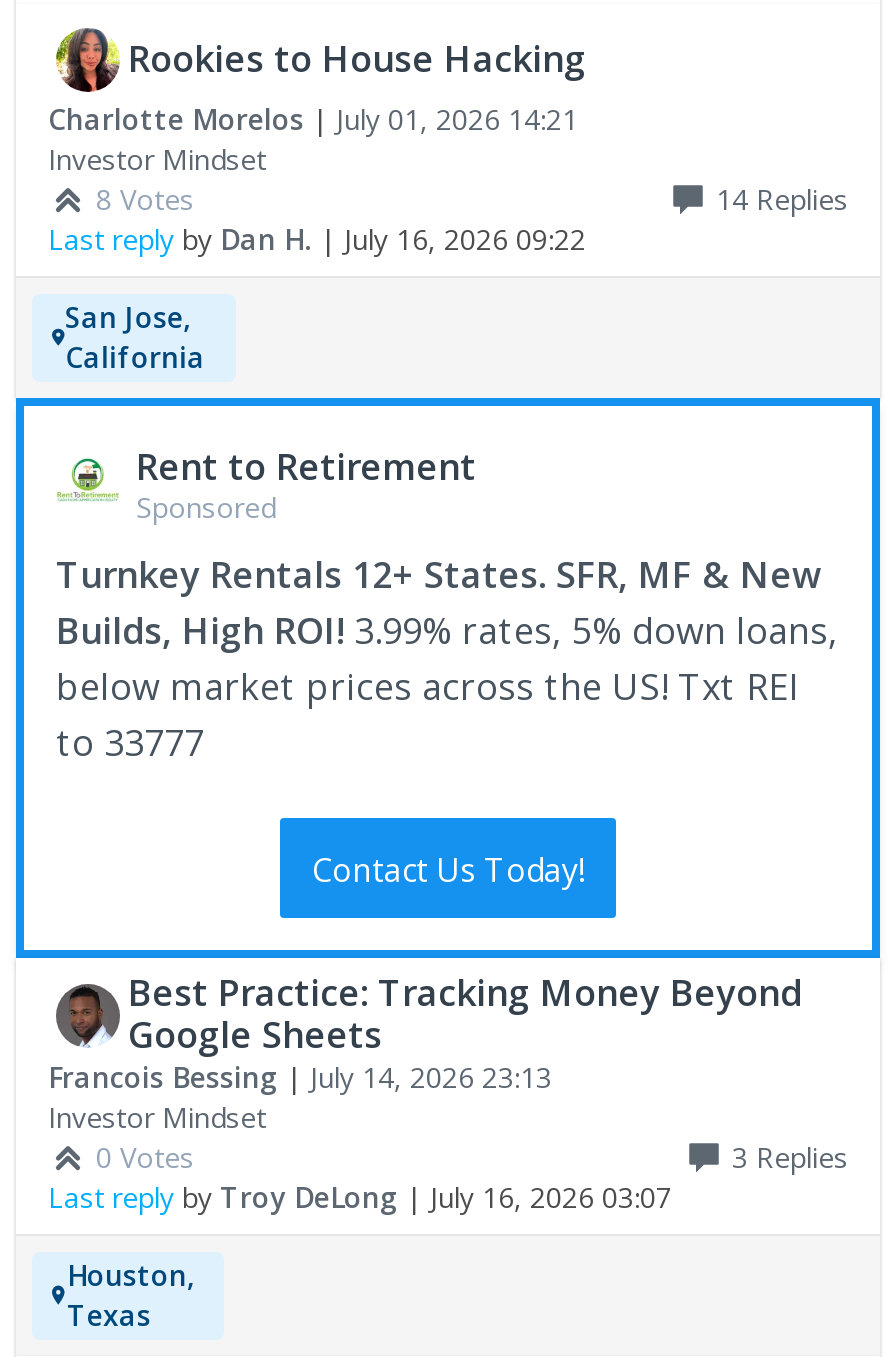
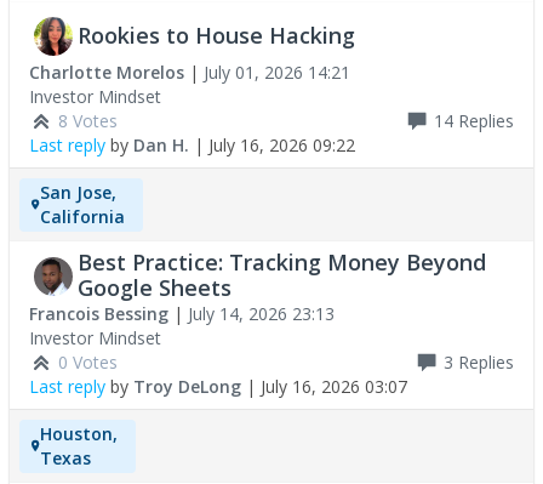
[14,396,882,960] [image] | Rent to Retirement | Sponsored | Turnkey Rentals 12+ States. SFR, MF & New | Builds, High ROI! 3.99% rates, 5% down loans, | below market prices across the US! Txt REI | to 33777 | Contact Us Today! -> none

